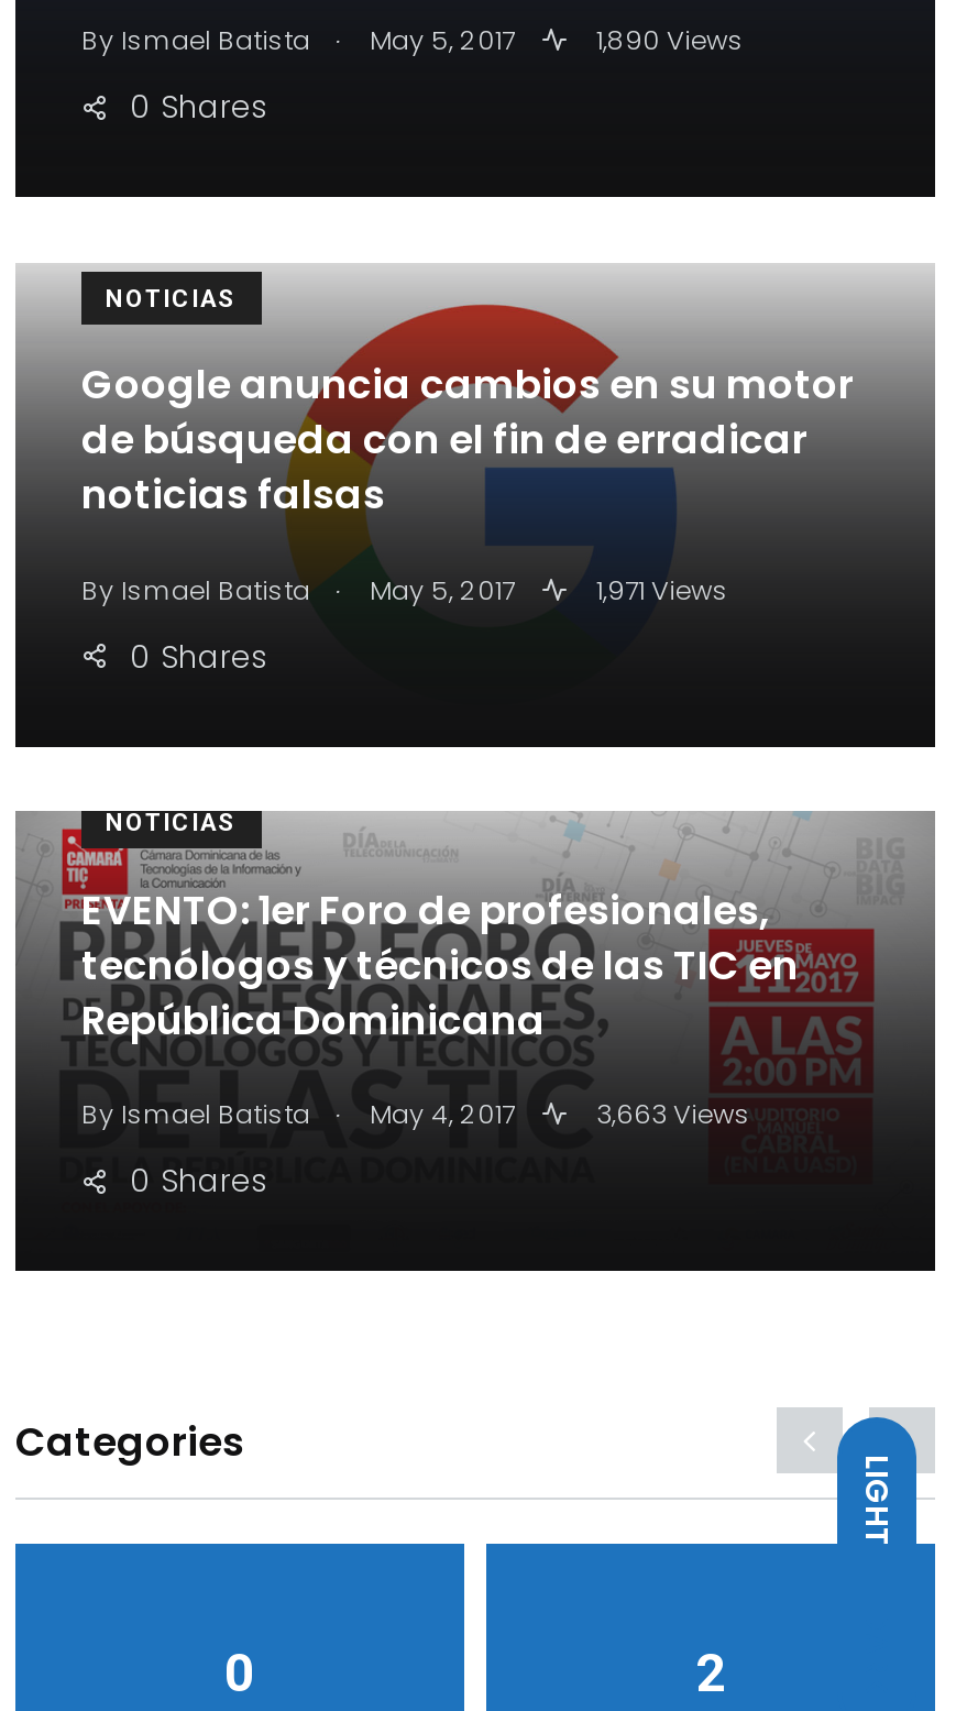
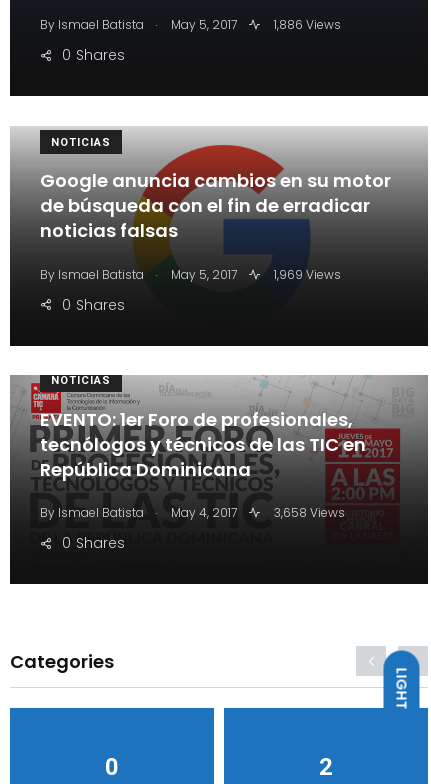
[590,22,744,59] 1,890 Views -> [271,16,341,33] 1,886 Views
[81,570,728,608] By Ismael Batista May 5, 2017 1,971 Views -> [40,266,341,283] By Ismael Batista May 5, 2017 1,969 Views
[590,1095,750,1133] 3,663 Views -> [271,504,345,521] 3,658 Views

